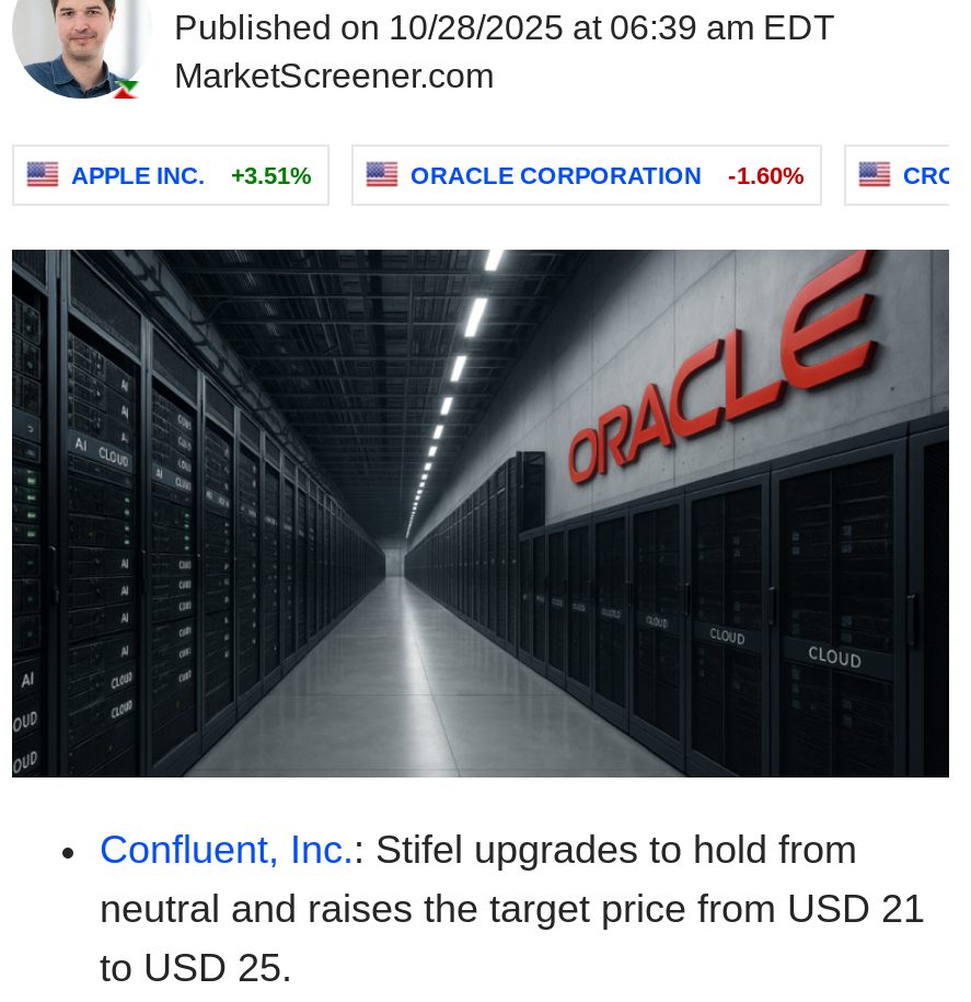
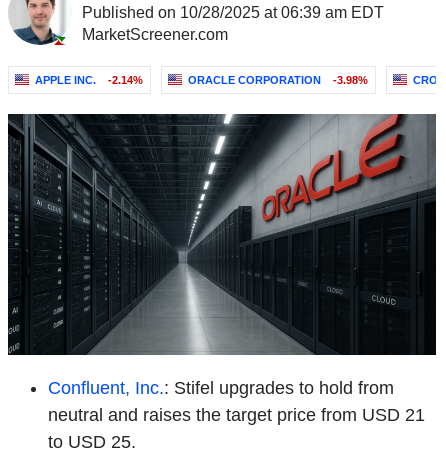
[71,162,312,188] APPLE INC. +3.51% -> [35,74,143,86] APPLE INC. -2.14%
[411,162,805,188] ORACLE CORPORATION -1.60% -> [188,74,368,86] ORACLE CORPORATION -3.98%

